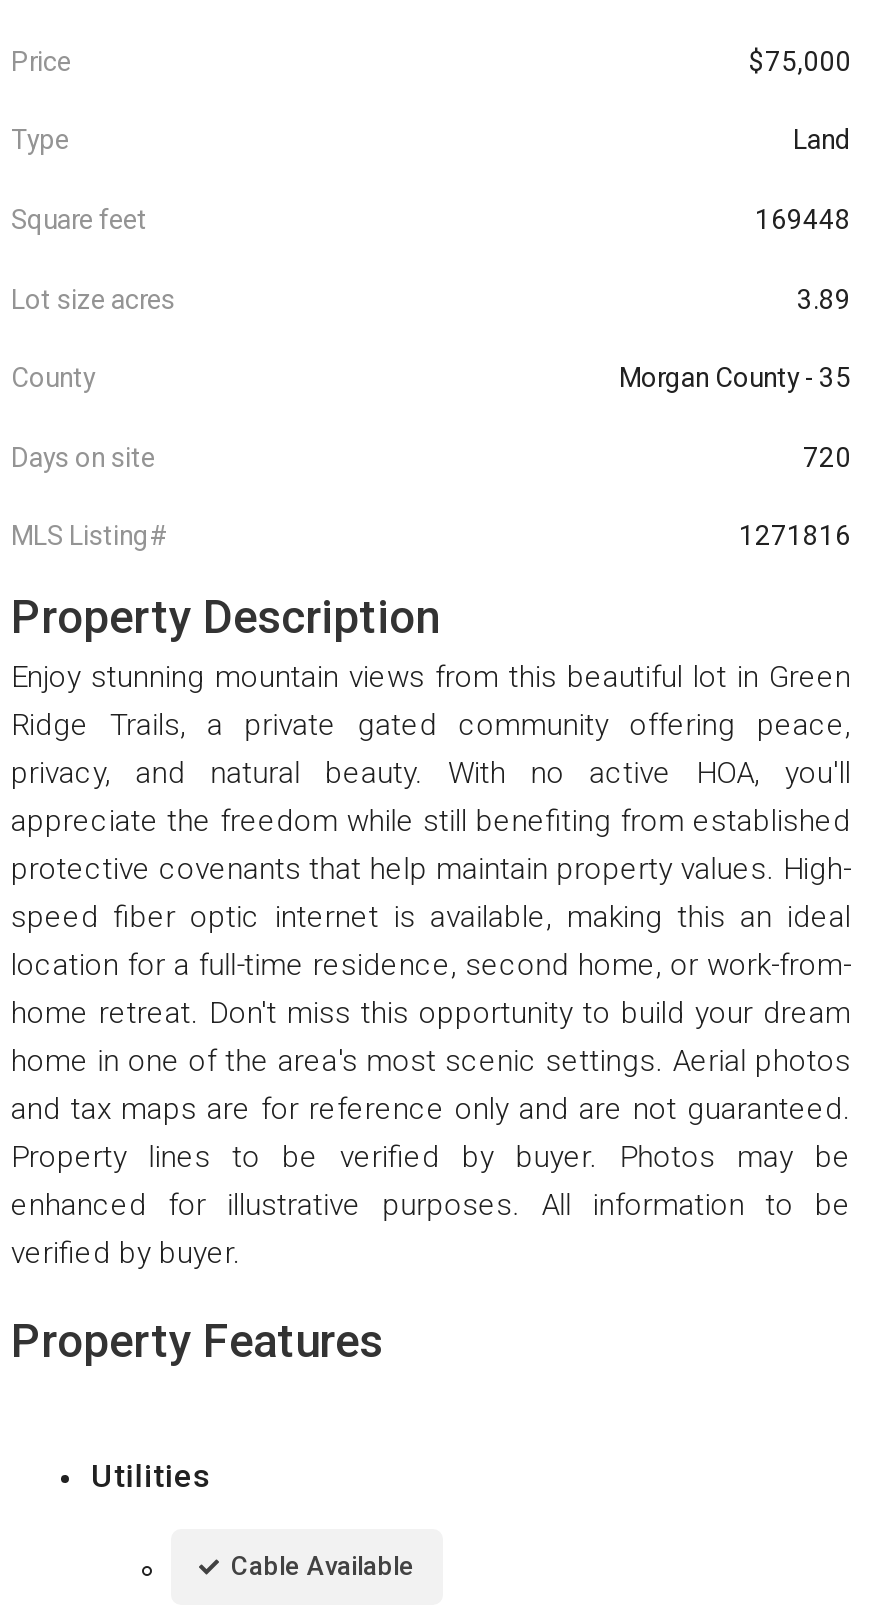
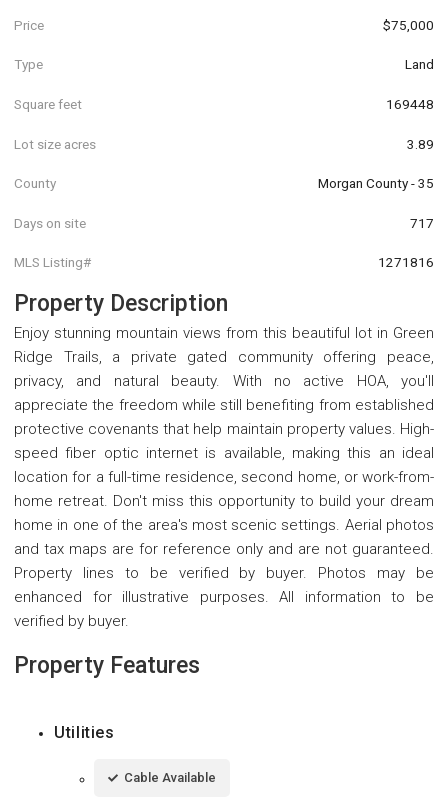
[803,441,851,473] 720 -> [410,215,434,231] 717

